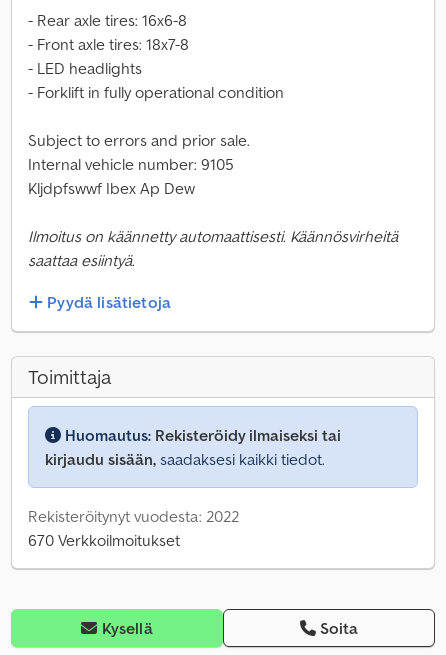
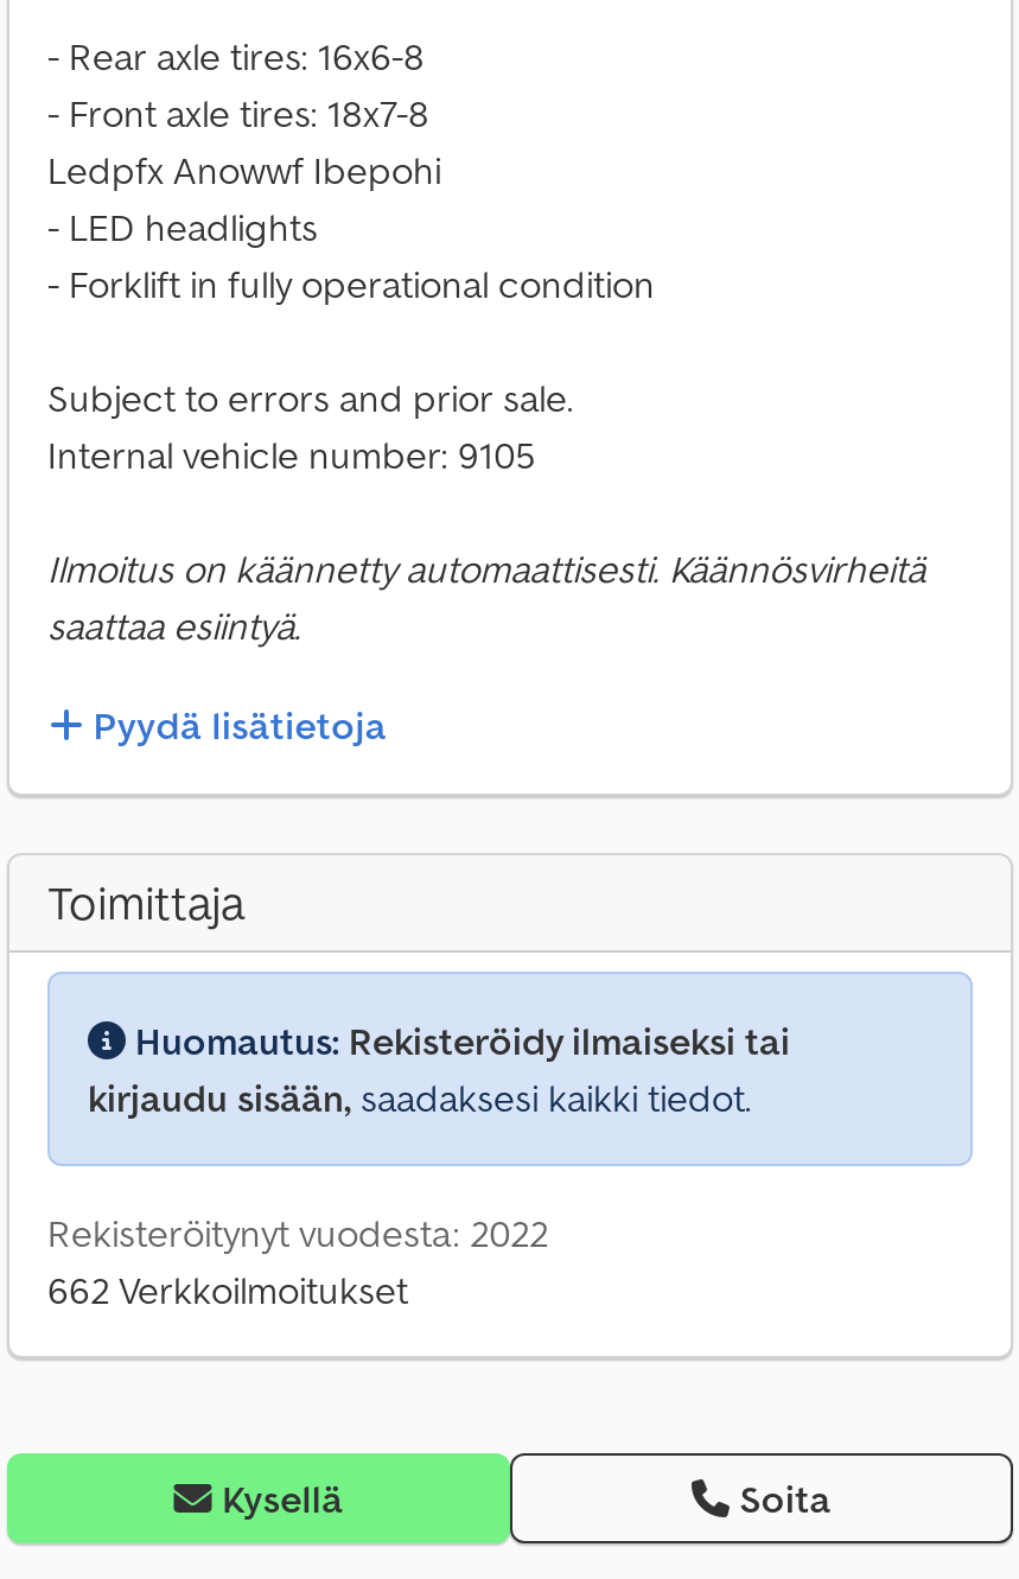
none -> [47,146,441,193] Ledpfx Anowwf Ibepohi
moved [28,58,284,174] -> [47,203,655,478]: - LED headlights | - Forklift in fully operational condition | Subject to errors and prior sale. | Internal vehicle number: 9105
[28,178,195,198] Kljdpfswwf Ibex Ap Dew -> none
[28,530,180,550] 670 Verkkoilmoitukset -> [47,1266,408,1314] 662 Verkkoilmoitukset

